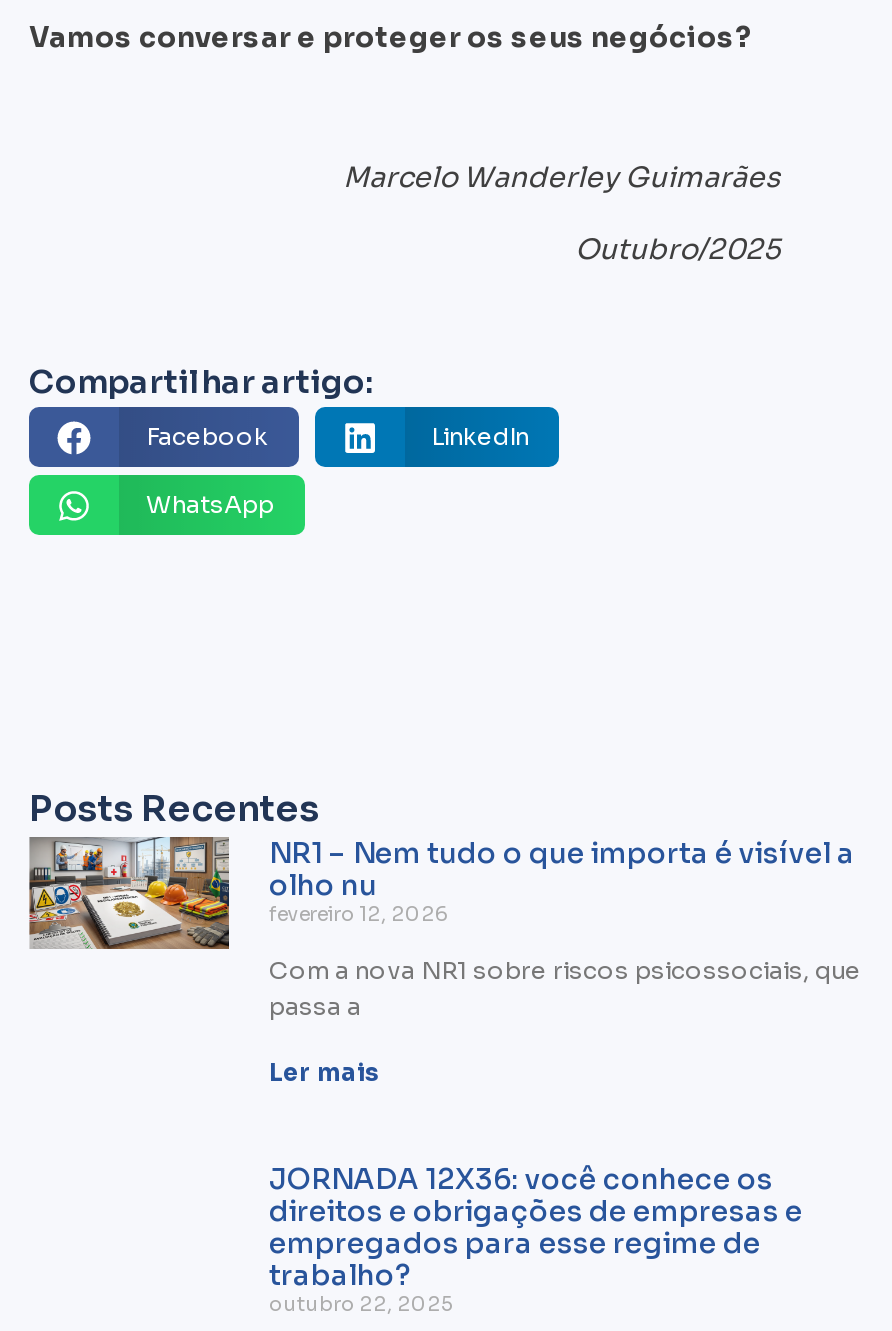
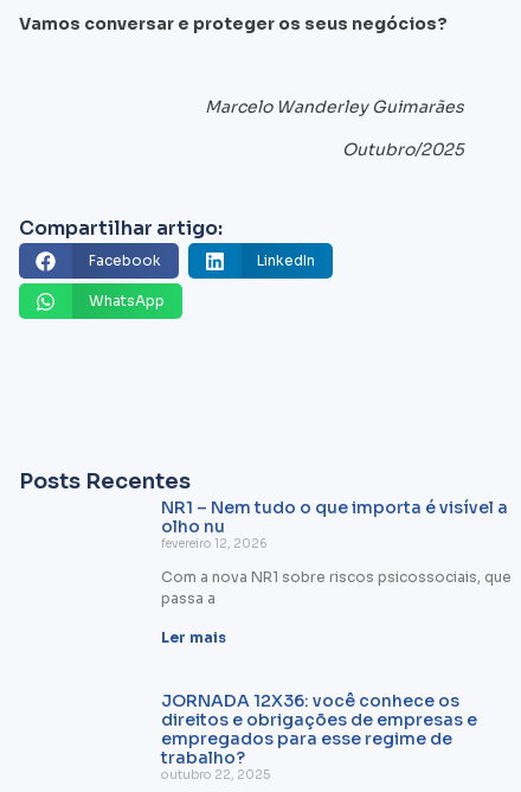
[27,837,231,951] [image] -> none

